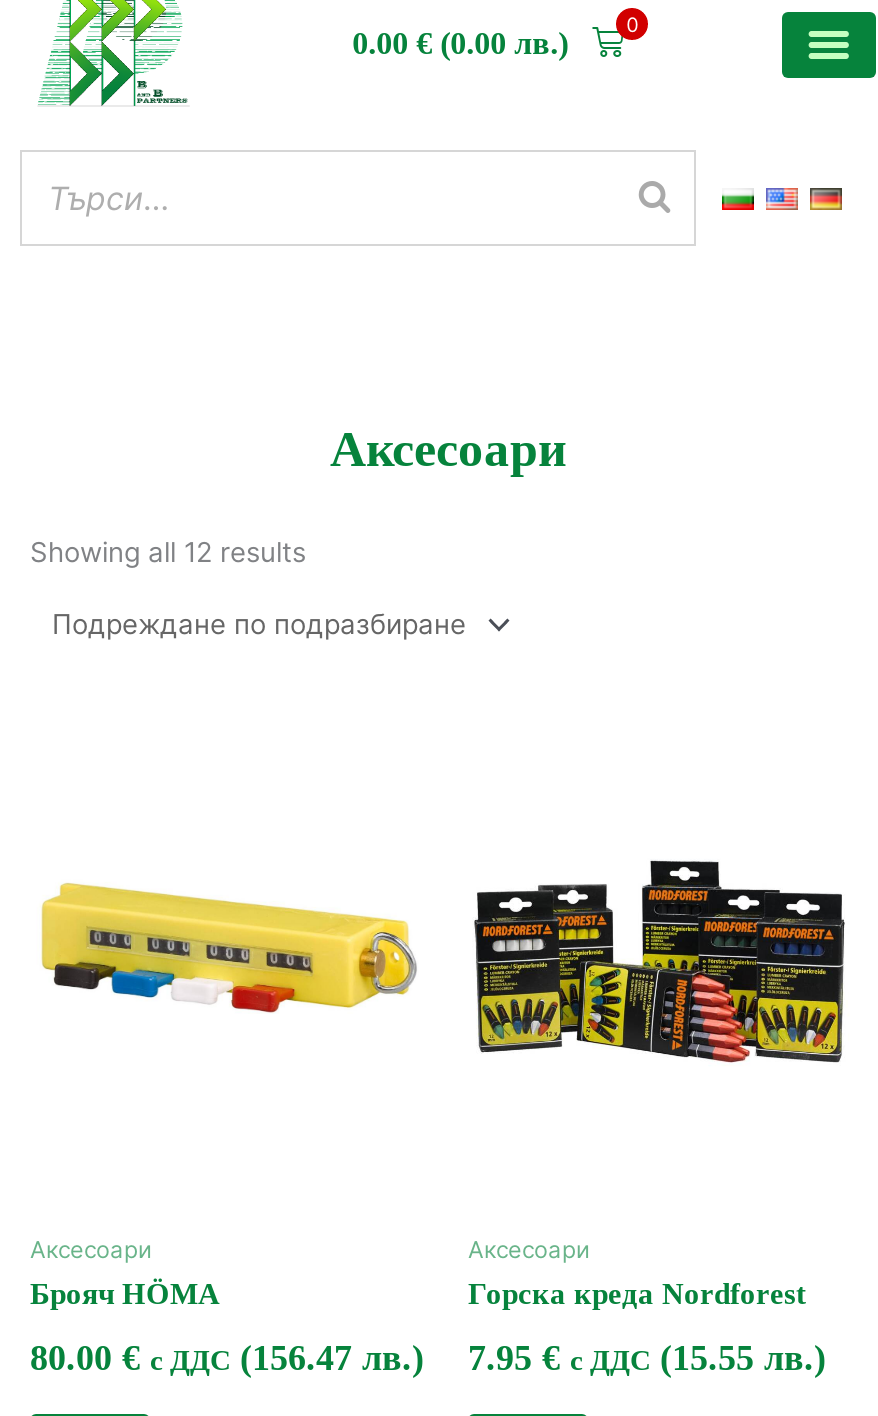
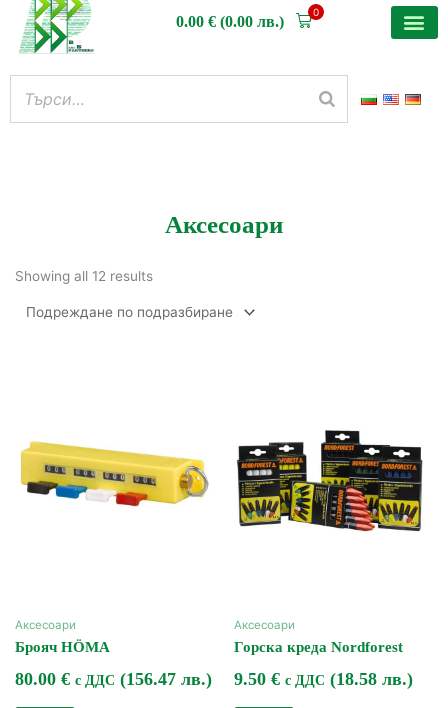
[30,1338,826,1378] 80.00 € с ДДС (156.47 лв.) 7.95 € с ДДС (15.55 лв.) -> [15,669,413,689] 80.00 € с ДДС (156.47 лв.) 9.50 € с ДДС (18.58 лв.)

